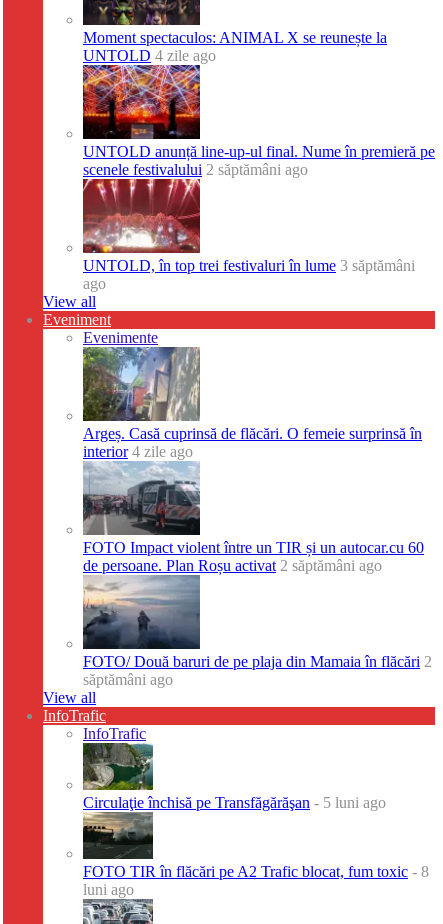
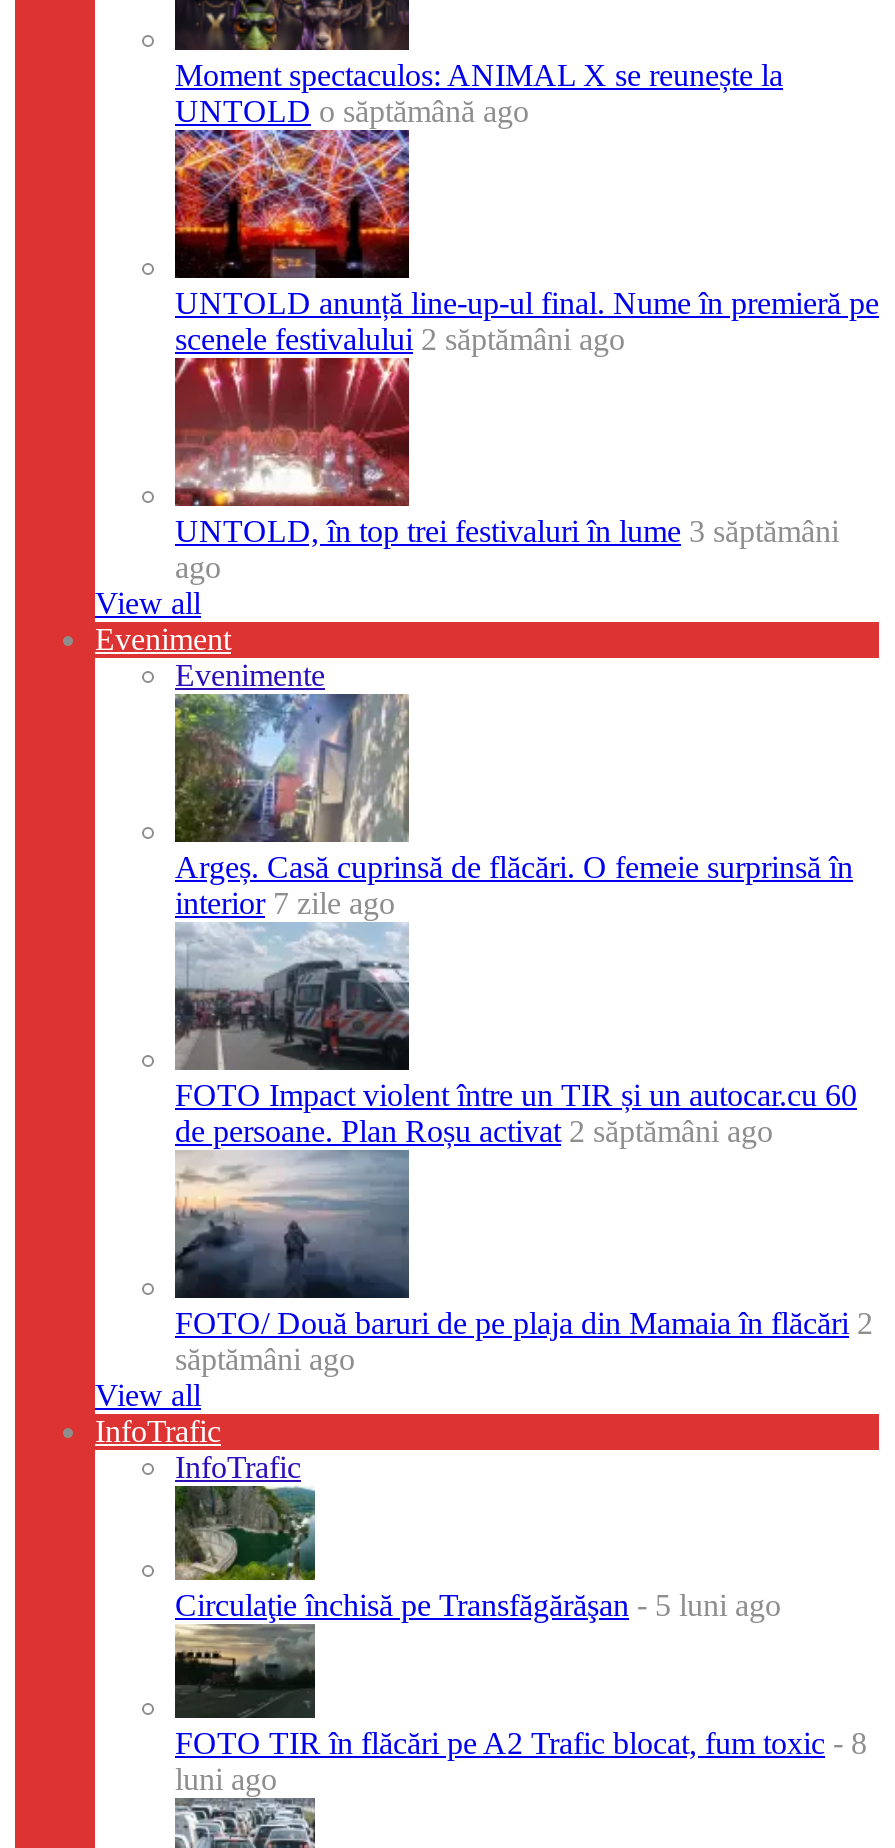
[83,47,216,64] UNTOLD 4 zile ago -> [175,94,529,128] UNTOLD o săptămână ago
[83,443,193,460] interior 4 zile ago -> [175,886,395,920] interior 7 zile ago

